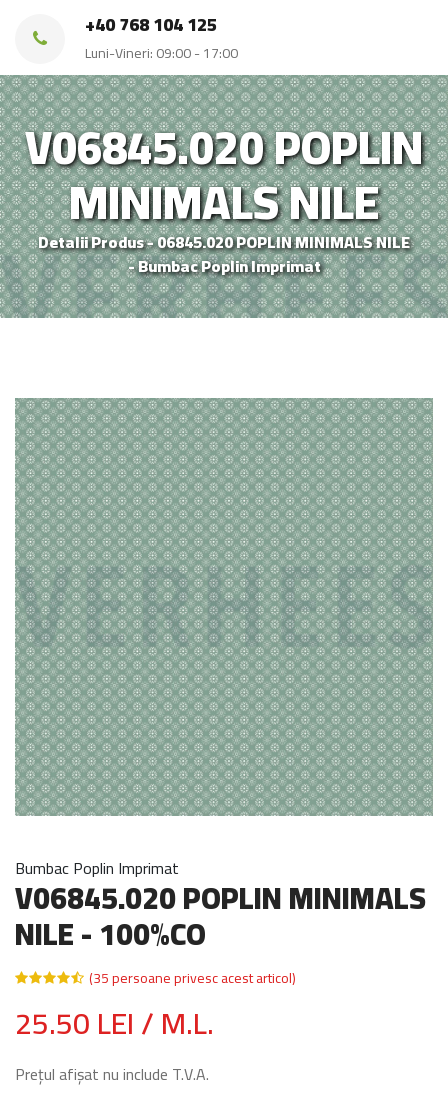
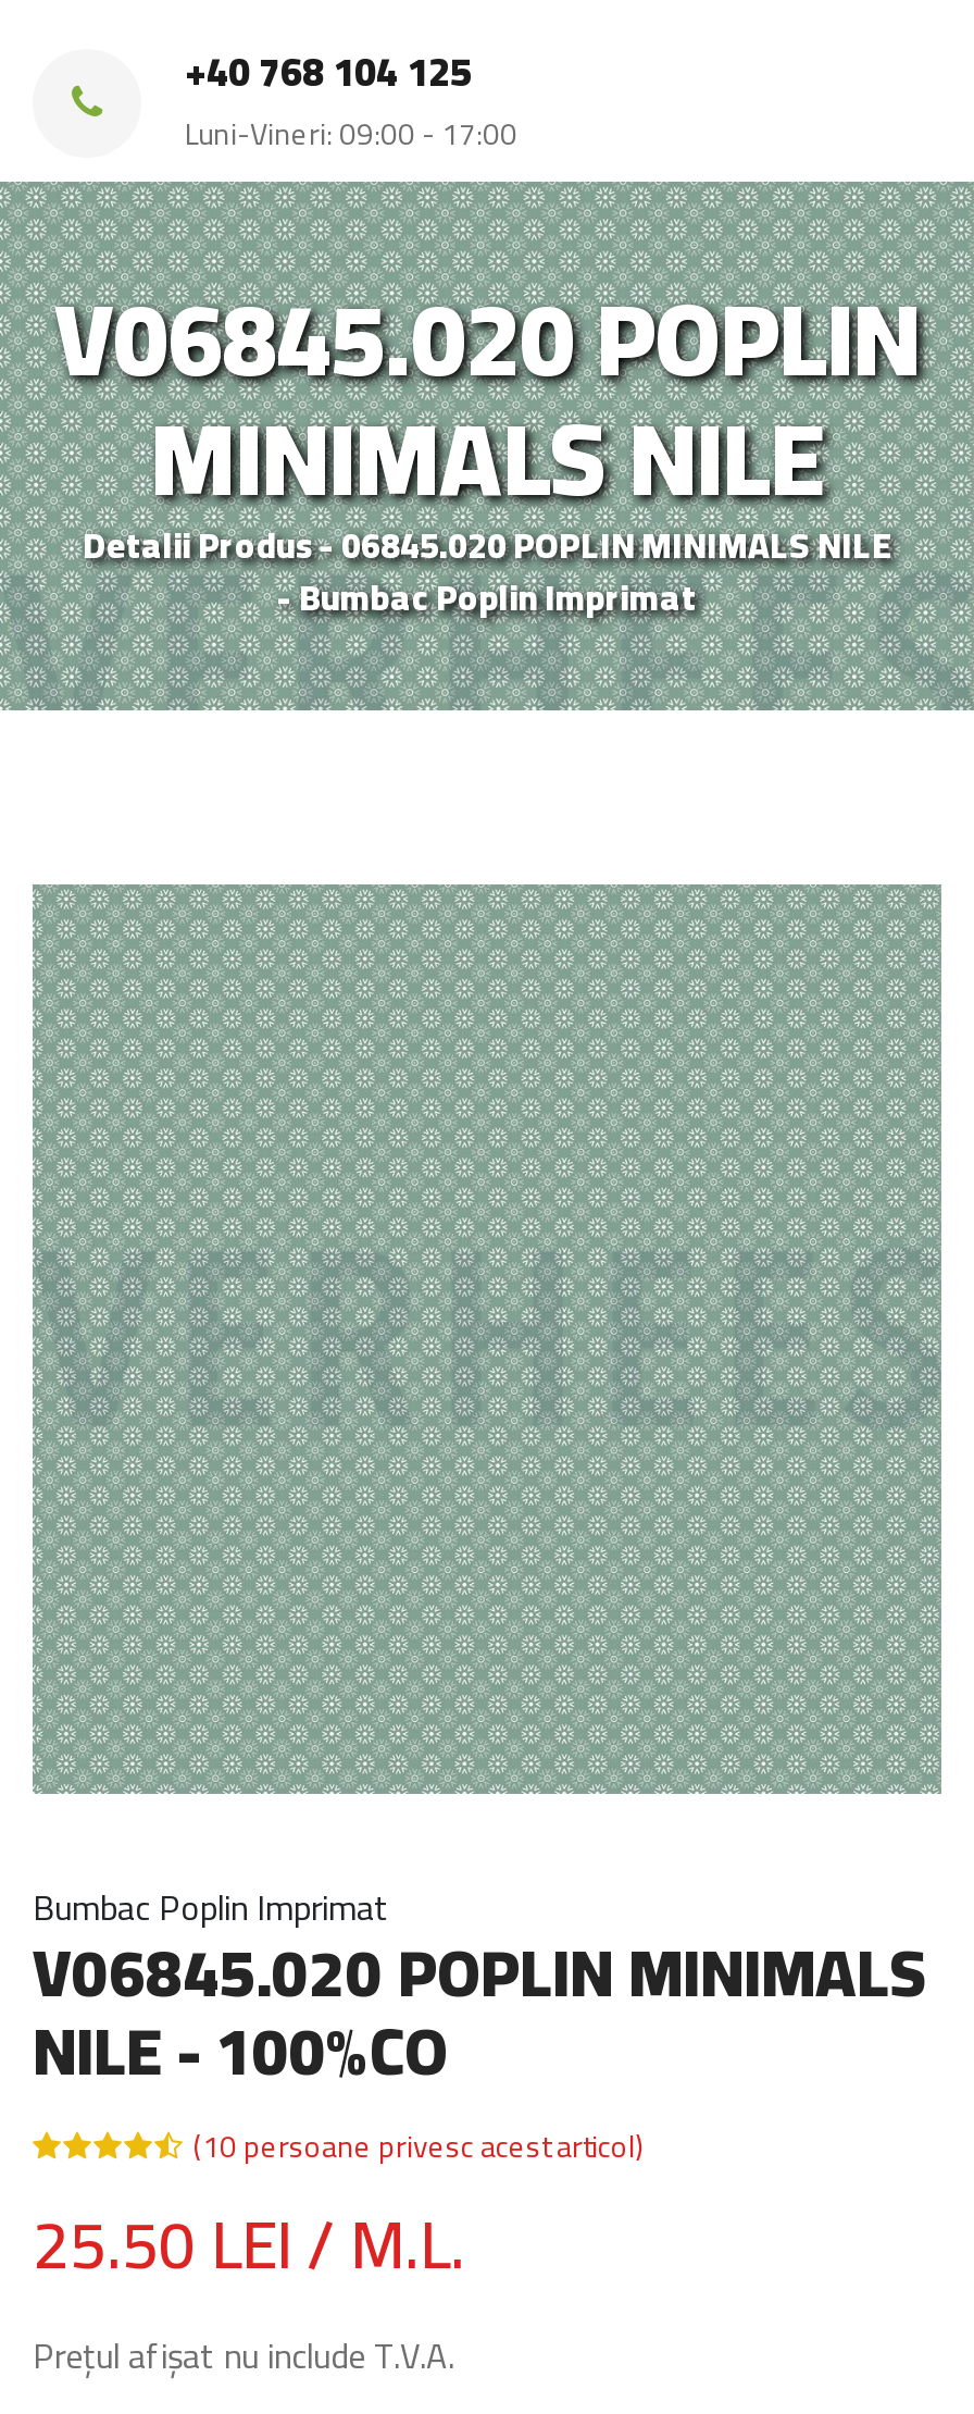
[89,965,296,991] (35 persoane privesc acest articol) -> [193,2119,644,2175] (10 persoane privesc acest articol)

